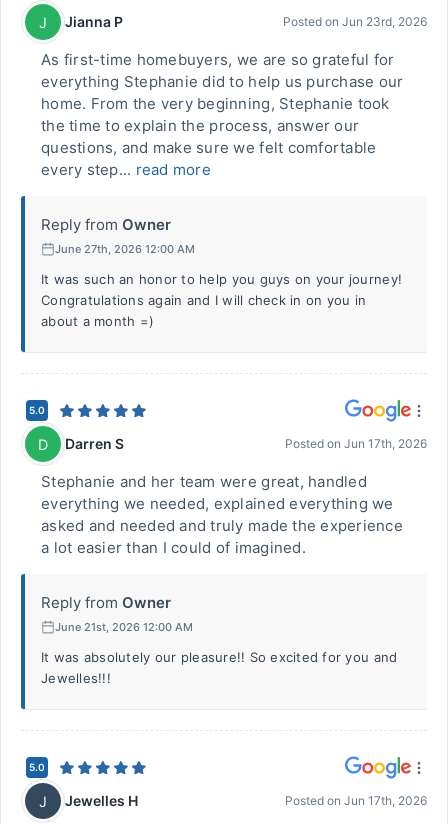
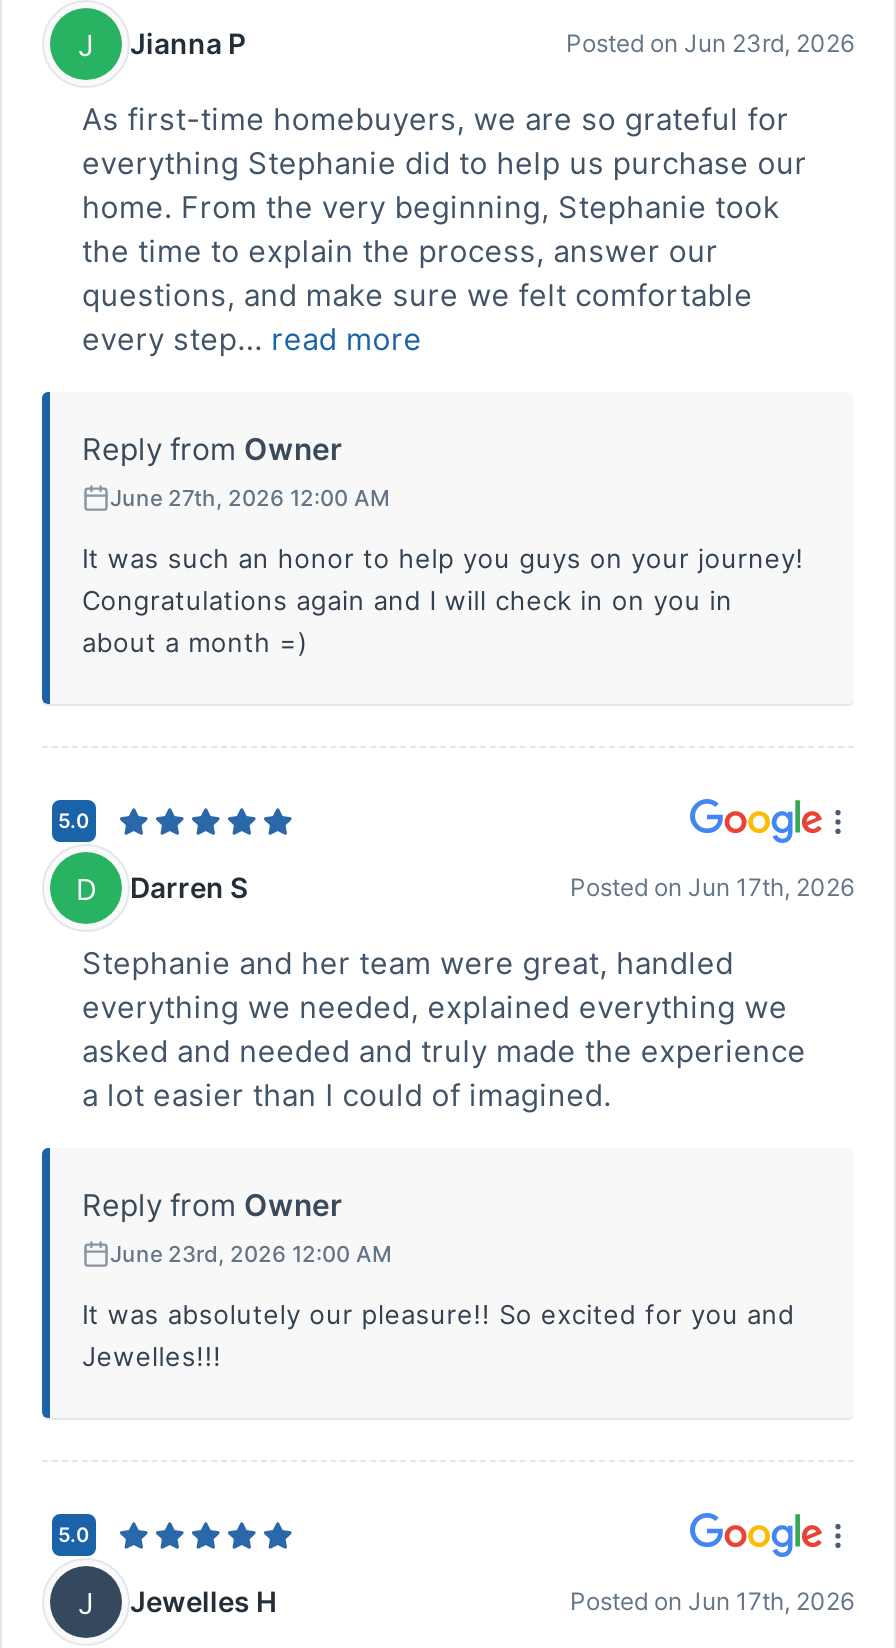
[55,619,193,633] June 21st, 2026 12:00 AM -> [110,1239,392,1267] June 23rd, 2026 12:00 AM

